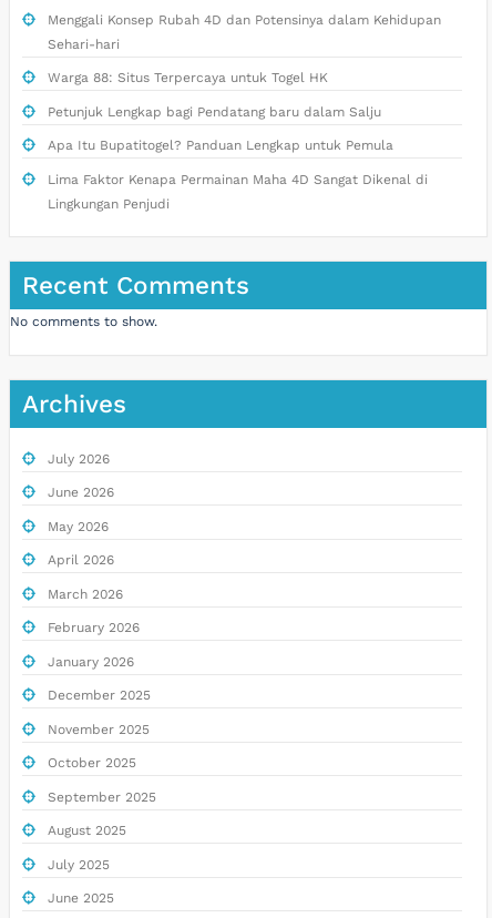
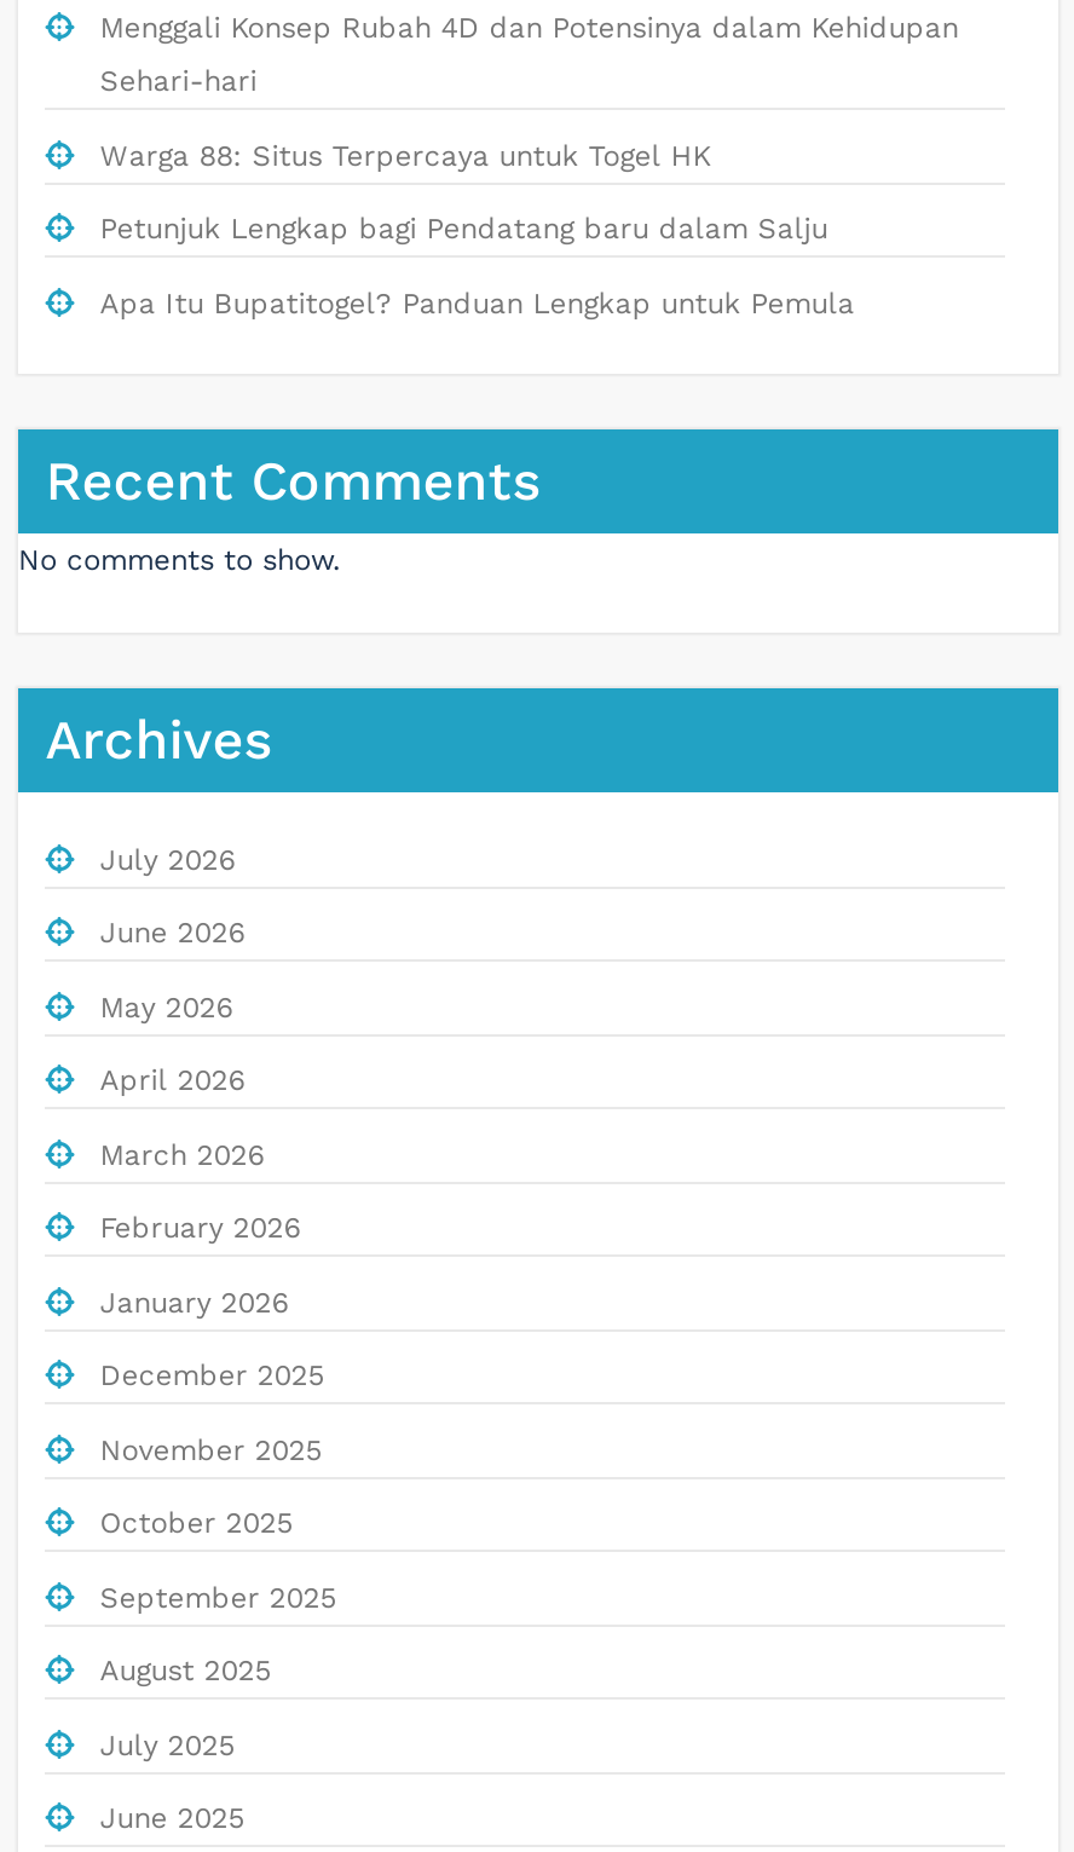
[47,171,428,211] Lima Faktor Kenapa Permainan Maha 4D Sangat Dikenal di | Lingkungan Penjudi -> none

